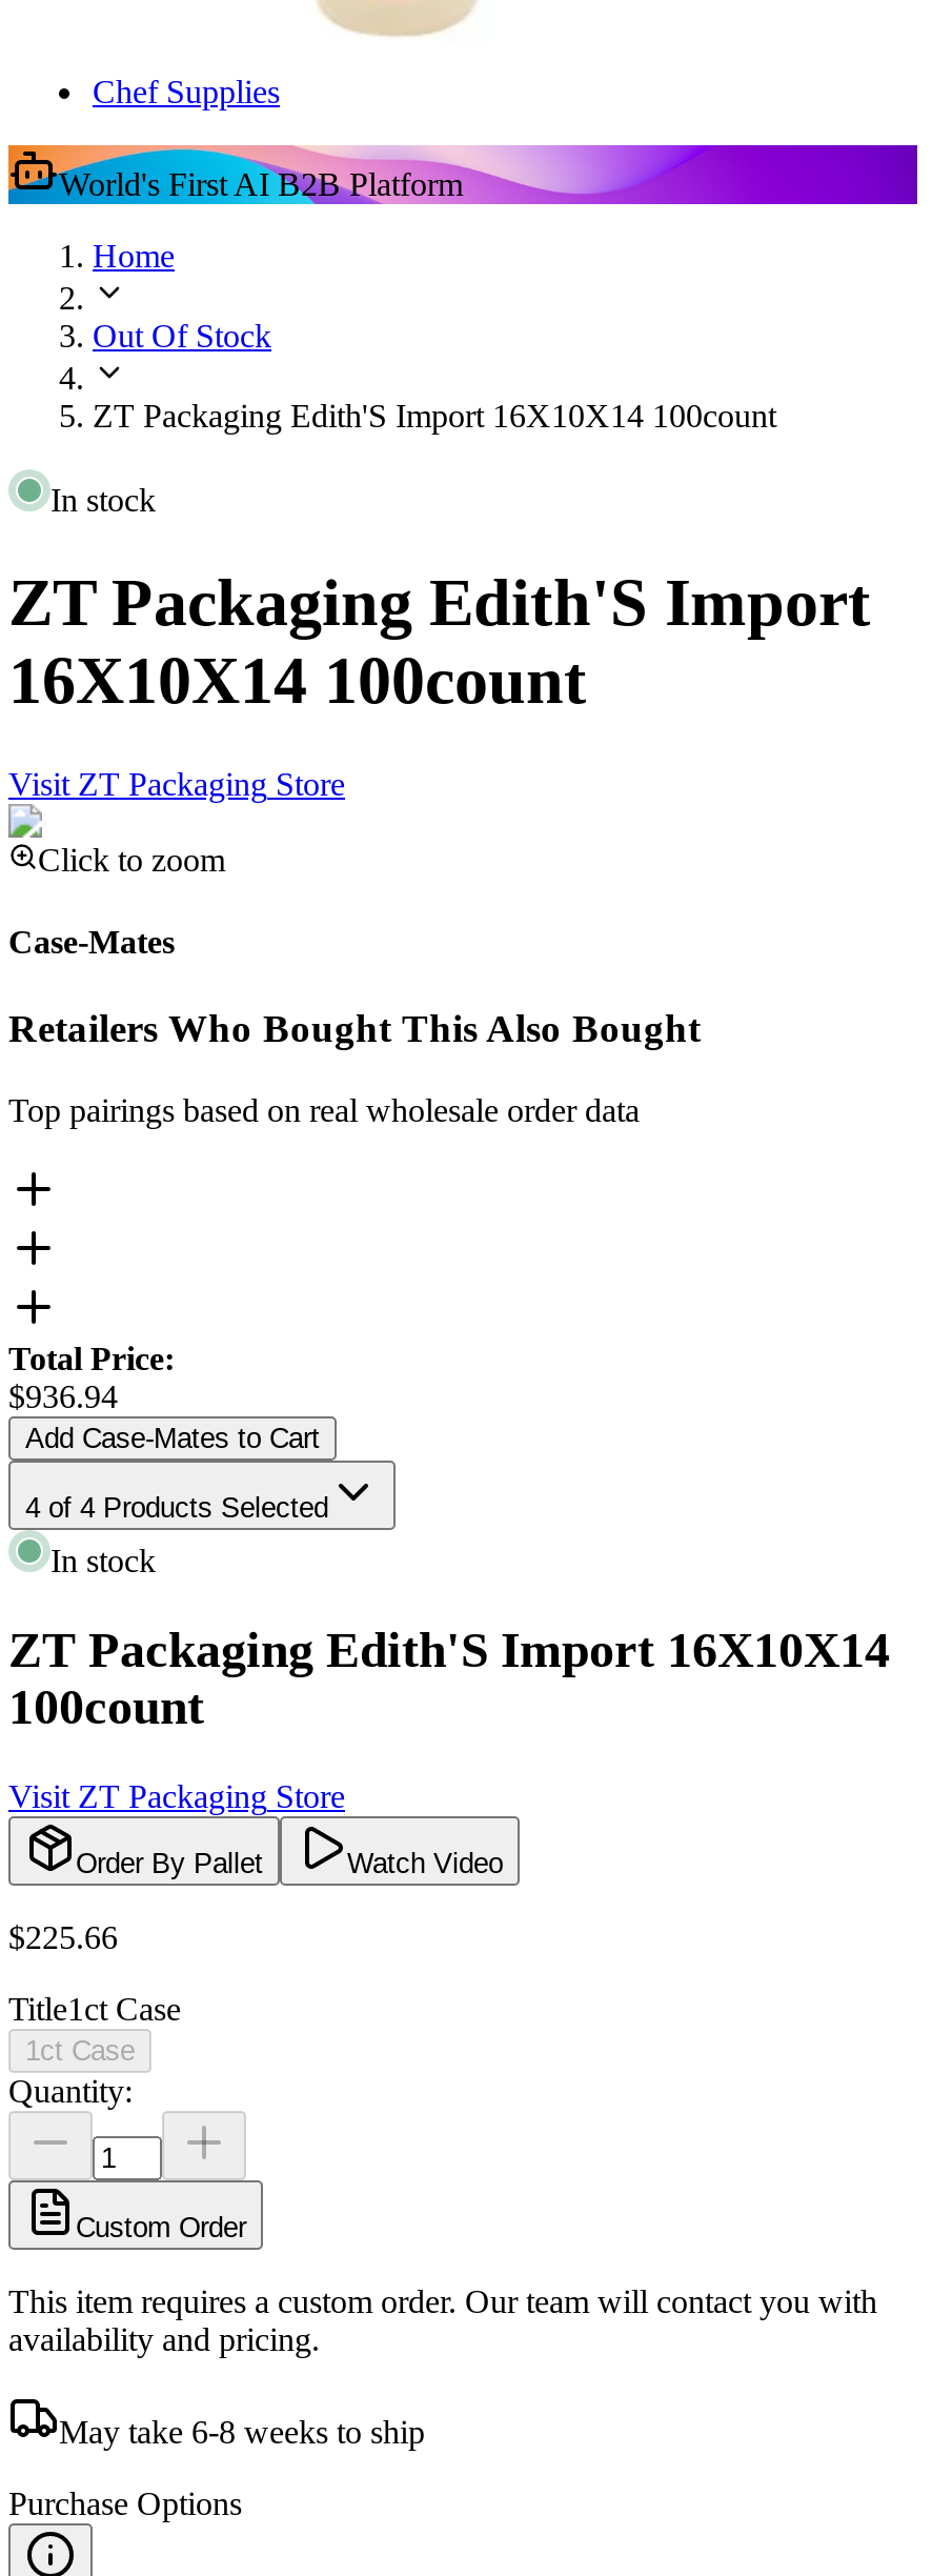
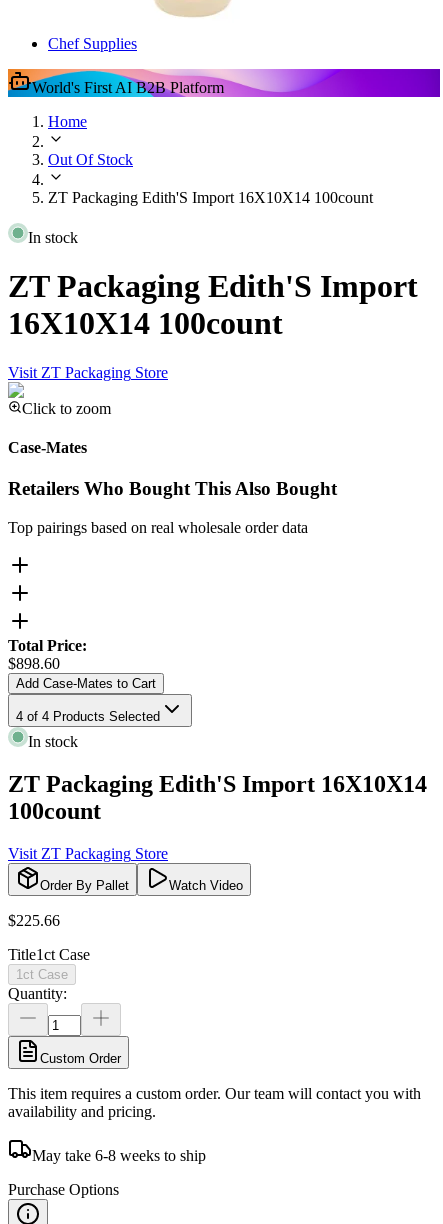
[8,1379,118,1414] $936.94 -> [8,655,60,672] $898.60

